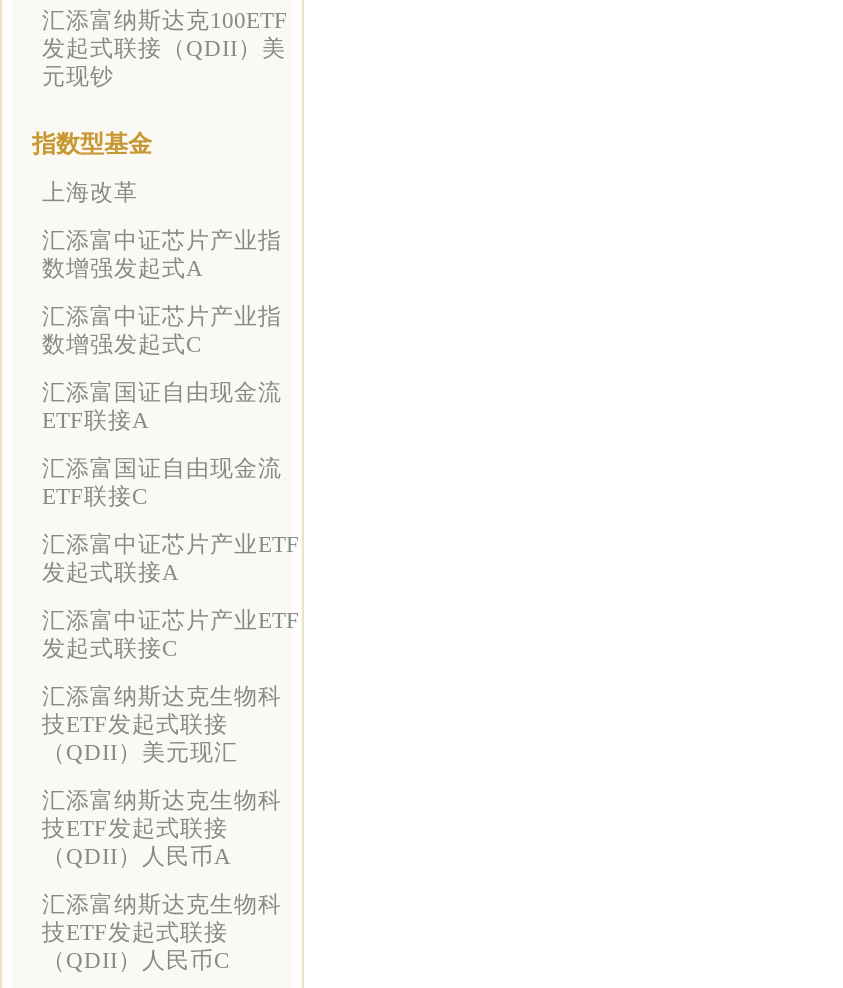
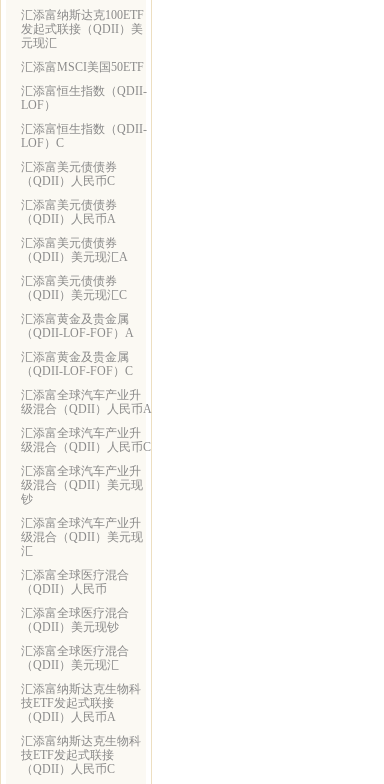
[32,64,300,736] 元现钞 | 指数型基金 | 上海改革 | 汇添富中证芯片产业指 | 数增强发起式A | 汇添富中证芯片产业指 | 数增强发起式C | 汇添富国证自由现金流 | ETF联接A | 汇添富国证自由现金流 | ETF联接C | 汇添富中证芯片产业ETF | 发起式联接A | 汇添富中证芯片产业ETF | 发起式联接C | 汇添富纳斯达克生物科 | 技ETF发起式联接 -> [21,37,152,657] 元现汇 | 汇添富MSCI美国50ETF | 汇添富恒生指数（QDII- | LOF） | 汇添富恒生指数（QDII- | LOF）C | 汇添富美元债债券 | （QDII）人民币C | 汇添富美元债债券 | （QDII）人民币A | 汇添富美元债债券 | （QDII）美元现汇A | 汇添富美元债债券 | （QDII）美元现汇C | 汇添富黄金及贵金属 | （QDII-LOF-FOF）A | 汇添富黄金及贵金属 | （QDII-LOF-FOF）C | 汇添富全球汽车产业升 | 级混合（QDII）人民币A | 汇添富全球汽车产业升 | 级混合（QDII）人民币C | 汇添富全球汽车产业升 | 级混合（QDII）美元现 | 钞 | 汇添富全球汽车产业升 | 级混合（QDII）美元现 | 汇 | 汇添富全球医疗混合 | （QDII）人民币 | 汇添富全球医疗混合 | （QDII）美元现钞 | 汇添富全球医疗混合

